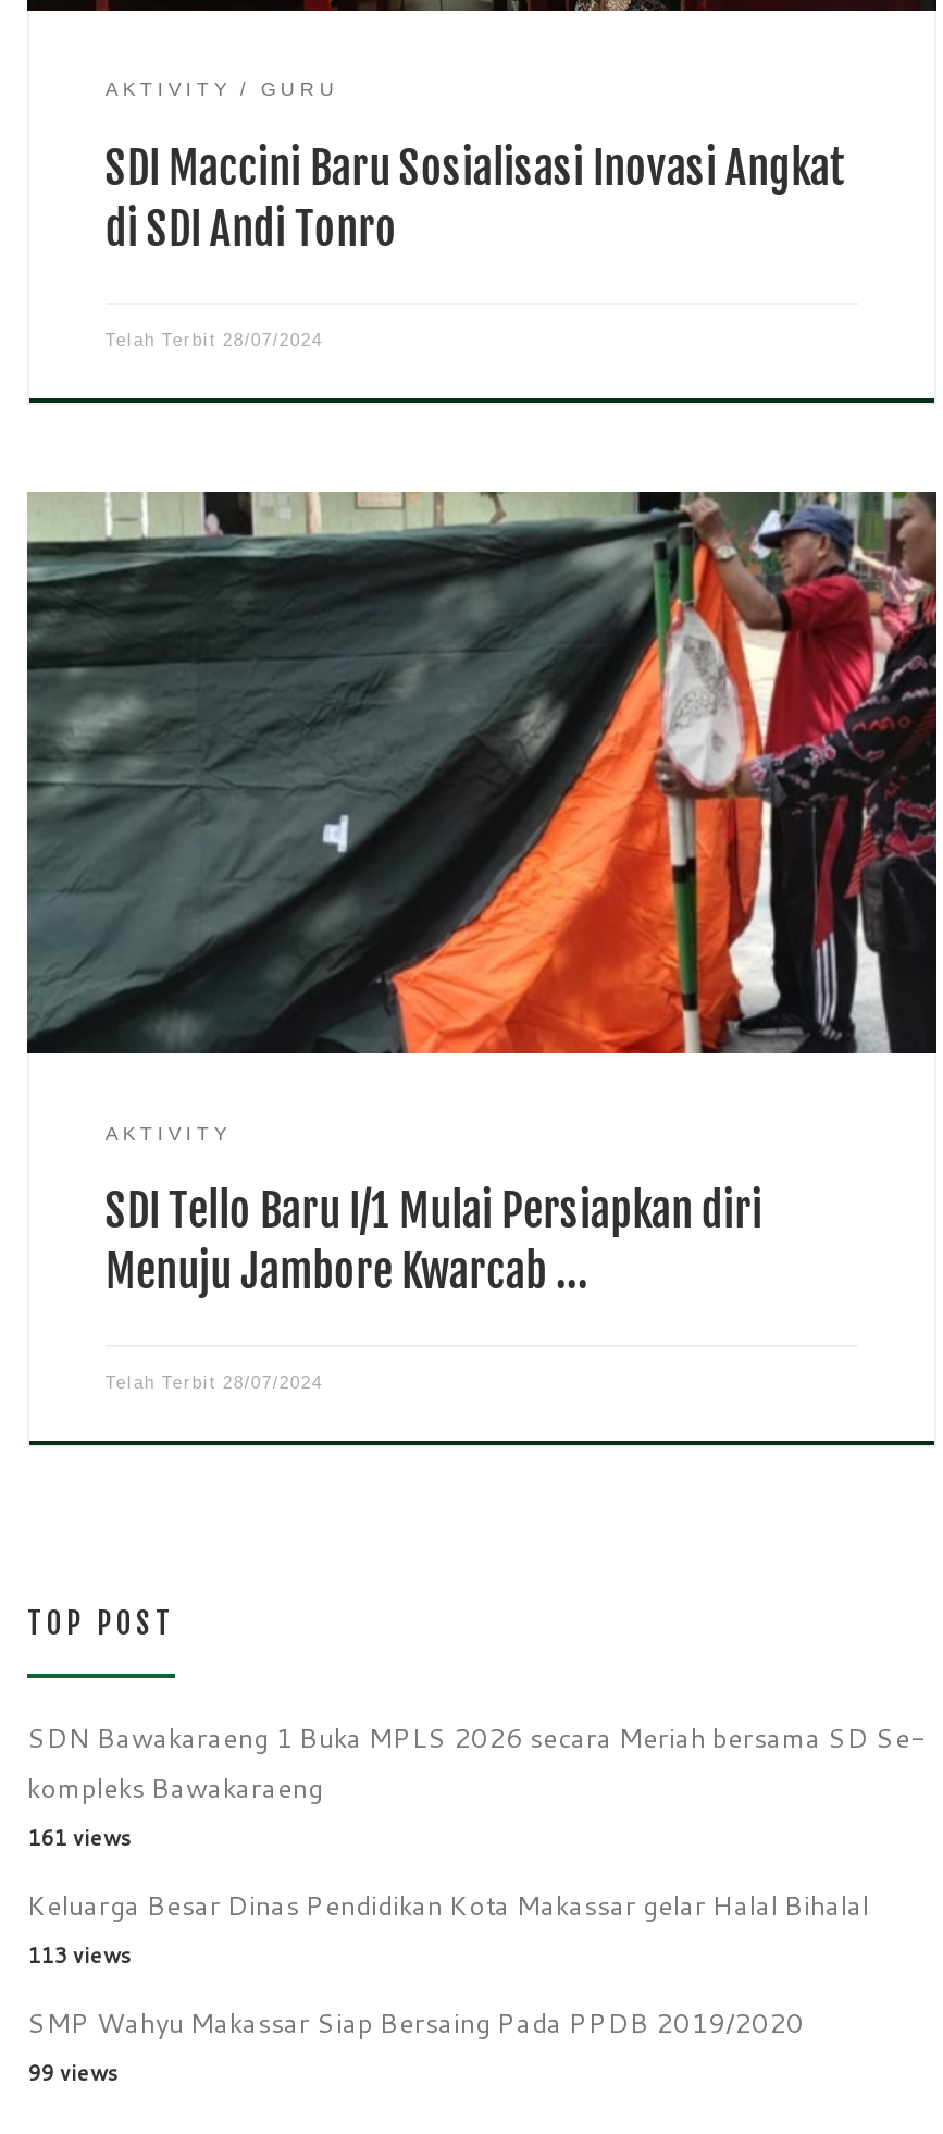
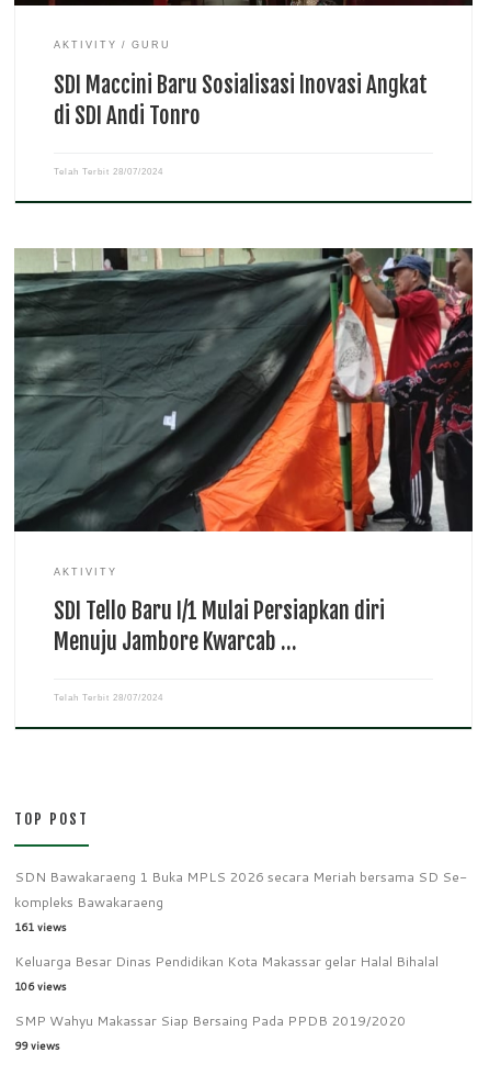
[27,1940,129,1970] 113 views -> [14,979,66,994] 106 views

